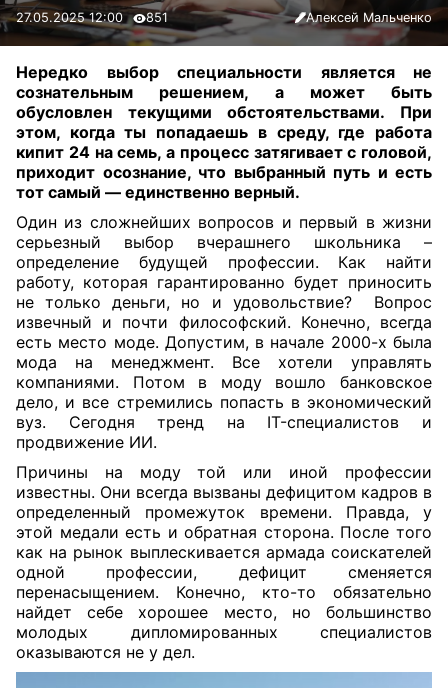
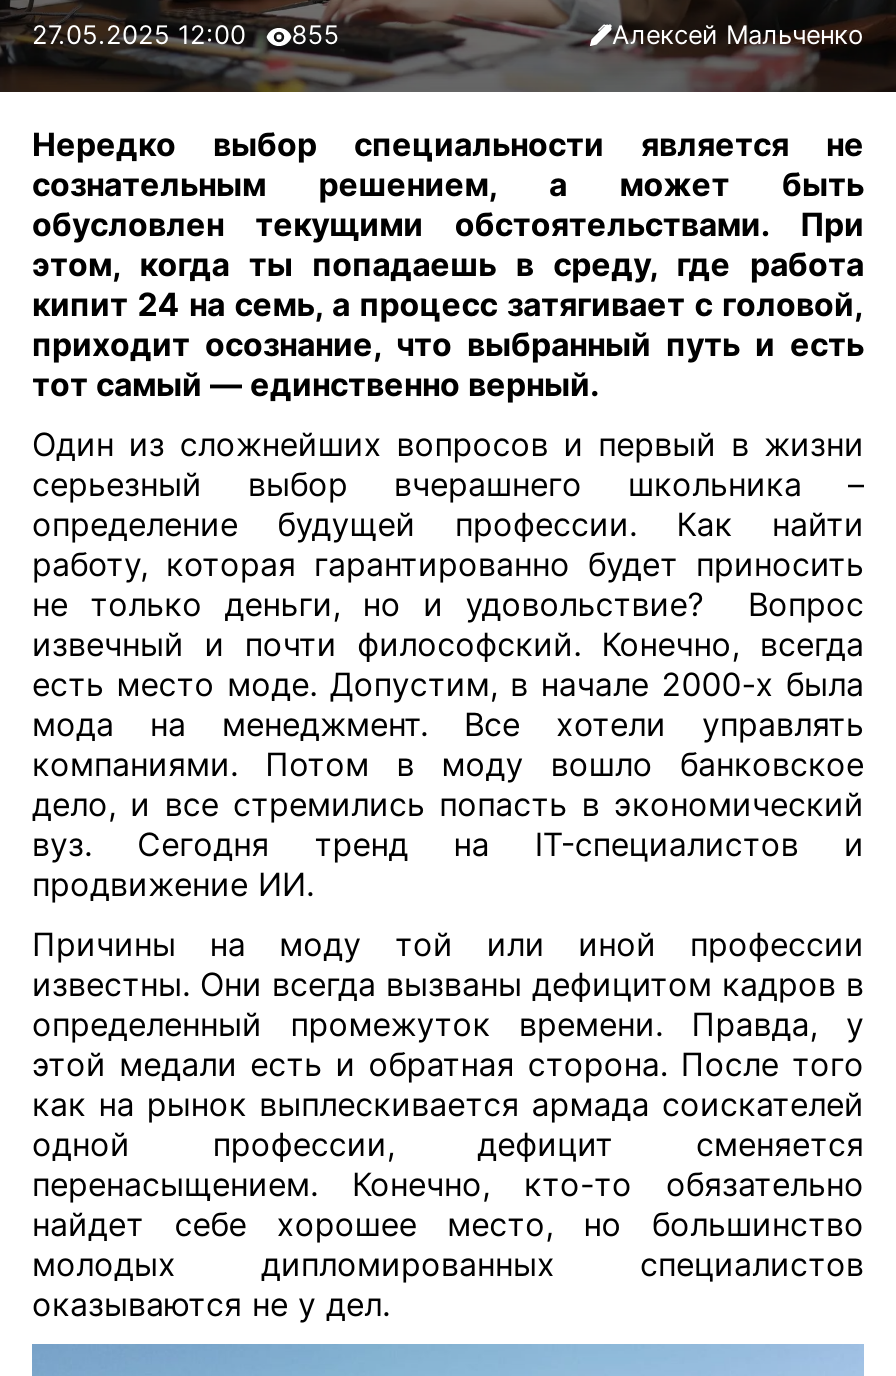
[16,10,168,25] 27.05.2025 12:00 851 -> [32,20,340,50] 27.05.2025 12:00 855

